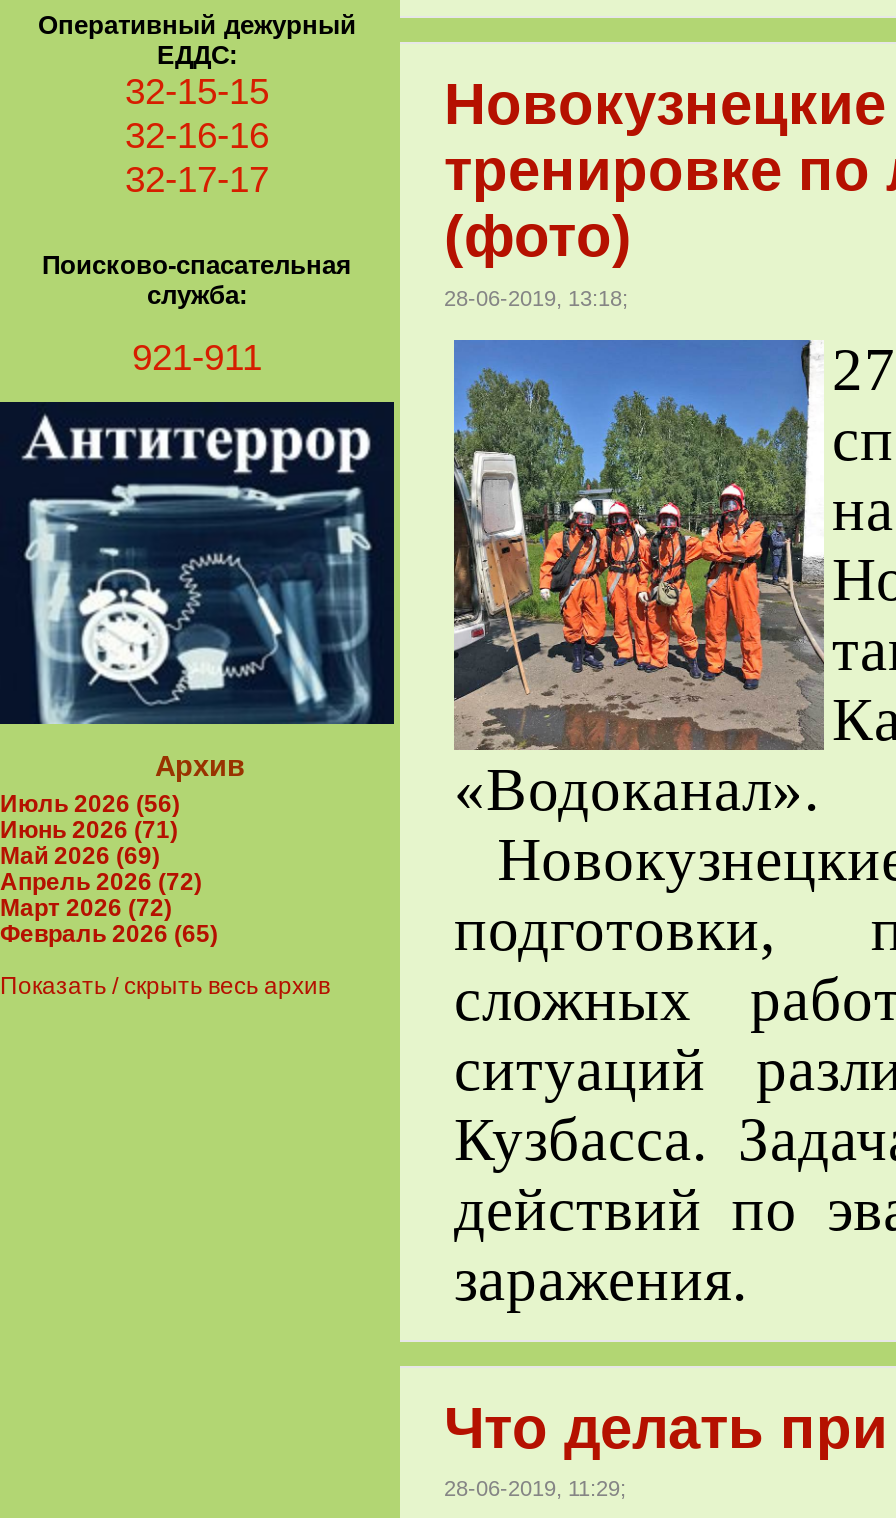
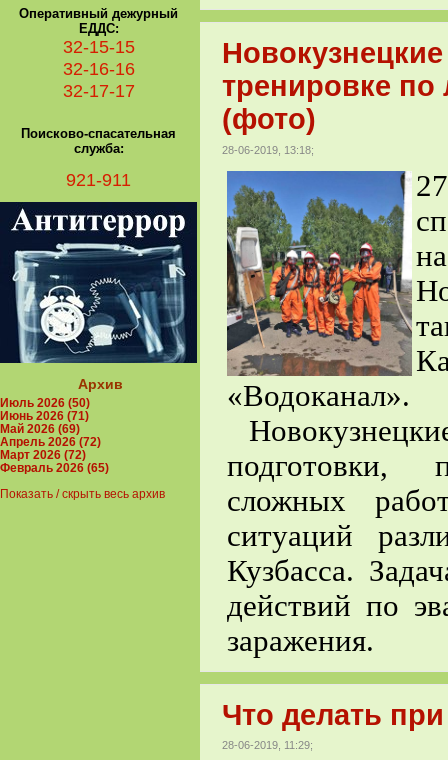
[0,791,180,819] Июль 2026 (56) -> [0,396,90,410] Июль 2026 (50)

